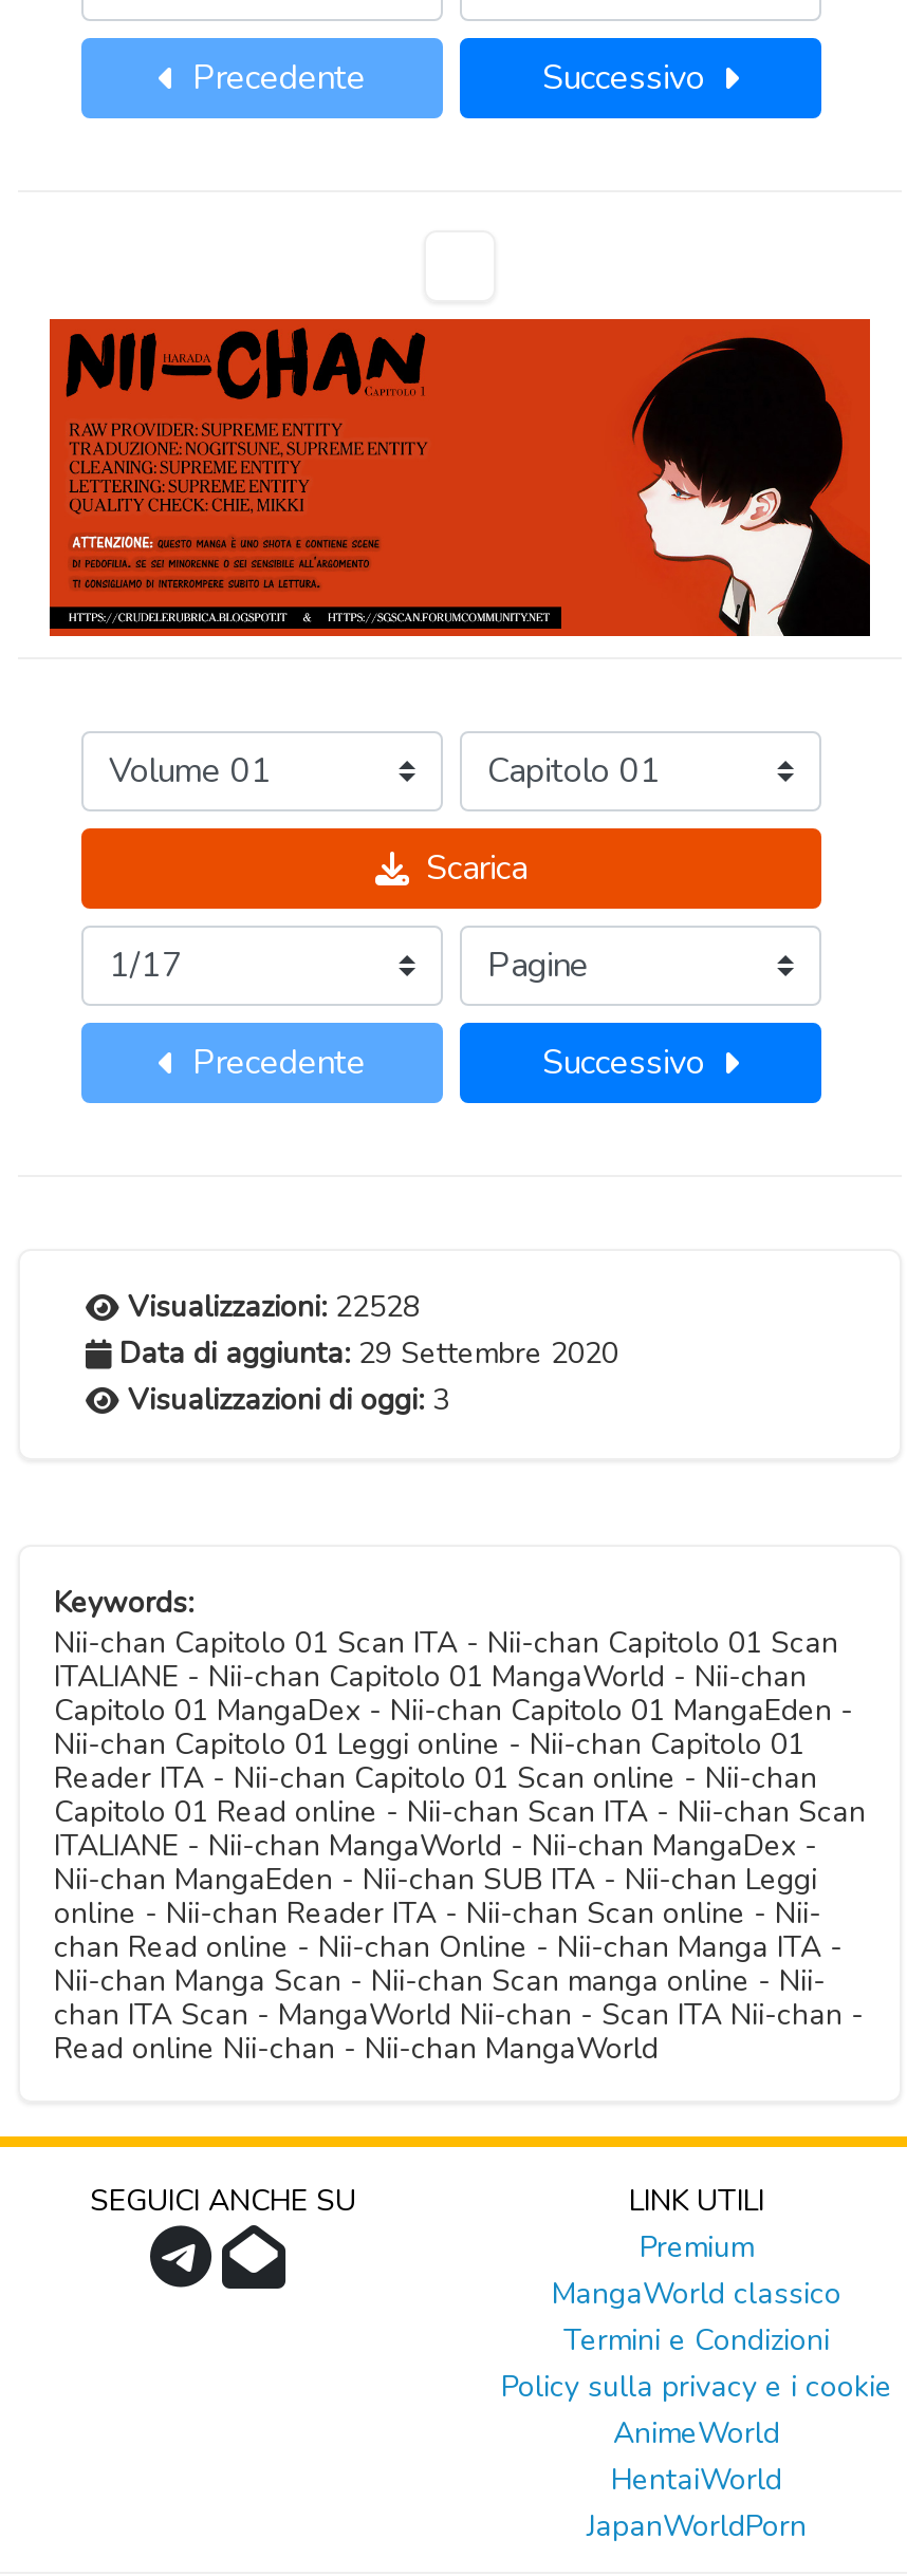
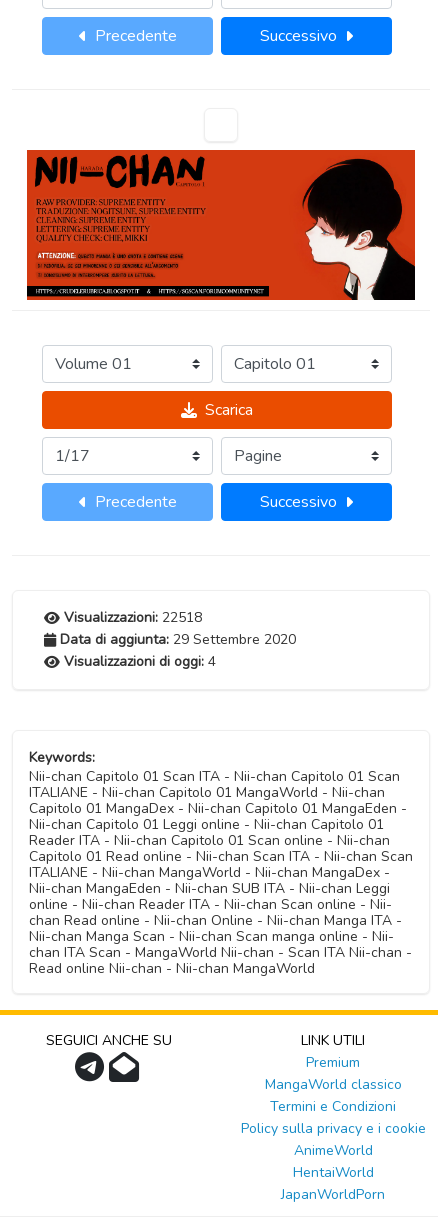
[128,1286,420,1326] Visualizzazioni: 22528 -> [64,608,202,627] Visualizzazioni: 22518
[128,1379,449,1419] Visualizzazioni di oggi: 3 -> [64,652,216,671] Visualizzazioni di oggi: 4

